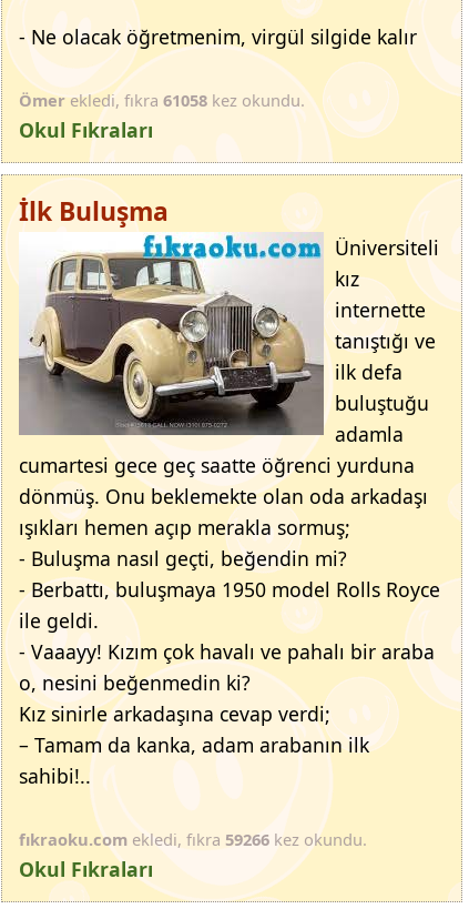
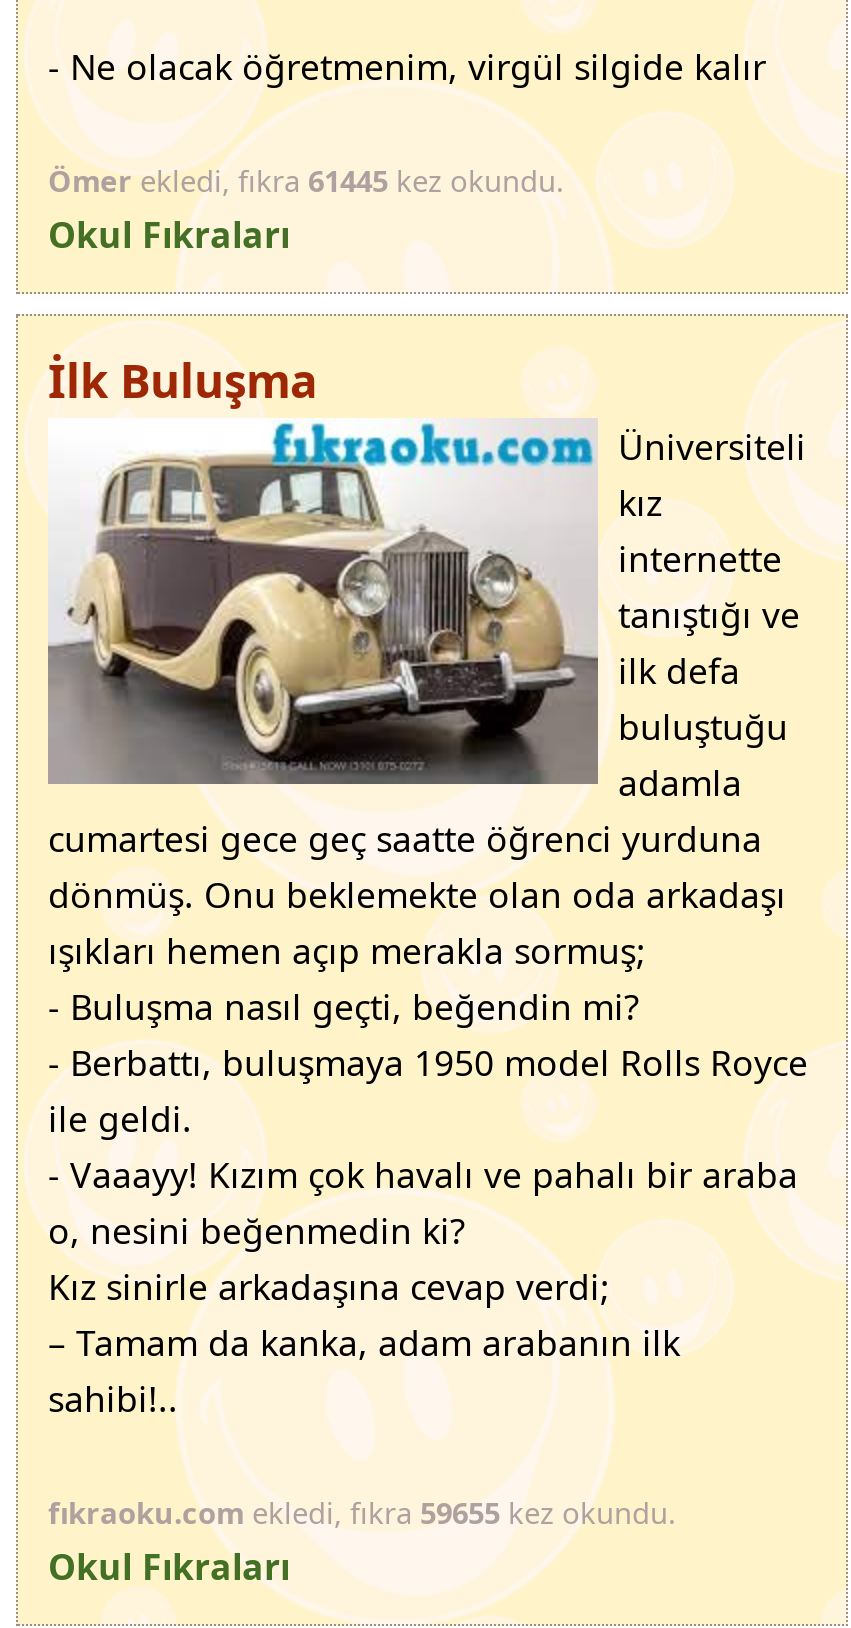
[19,89,305,111] Ömer ekledi, fıkra 61058 kez okundu. -> [48,160,564,200] Ömer ekledi, fıkra 61445 kez okundu.
[19,828,367,850] fıkraoku.com ekledi, fıkra 59266 kez okundu. -> [48,1492,676,1532] fıkraoku.com ekledi, fıkra 59655 kez okundu.

